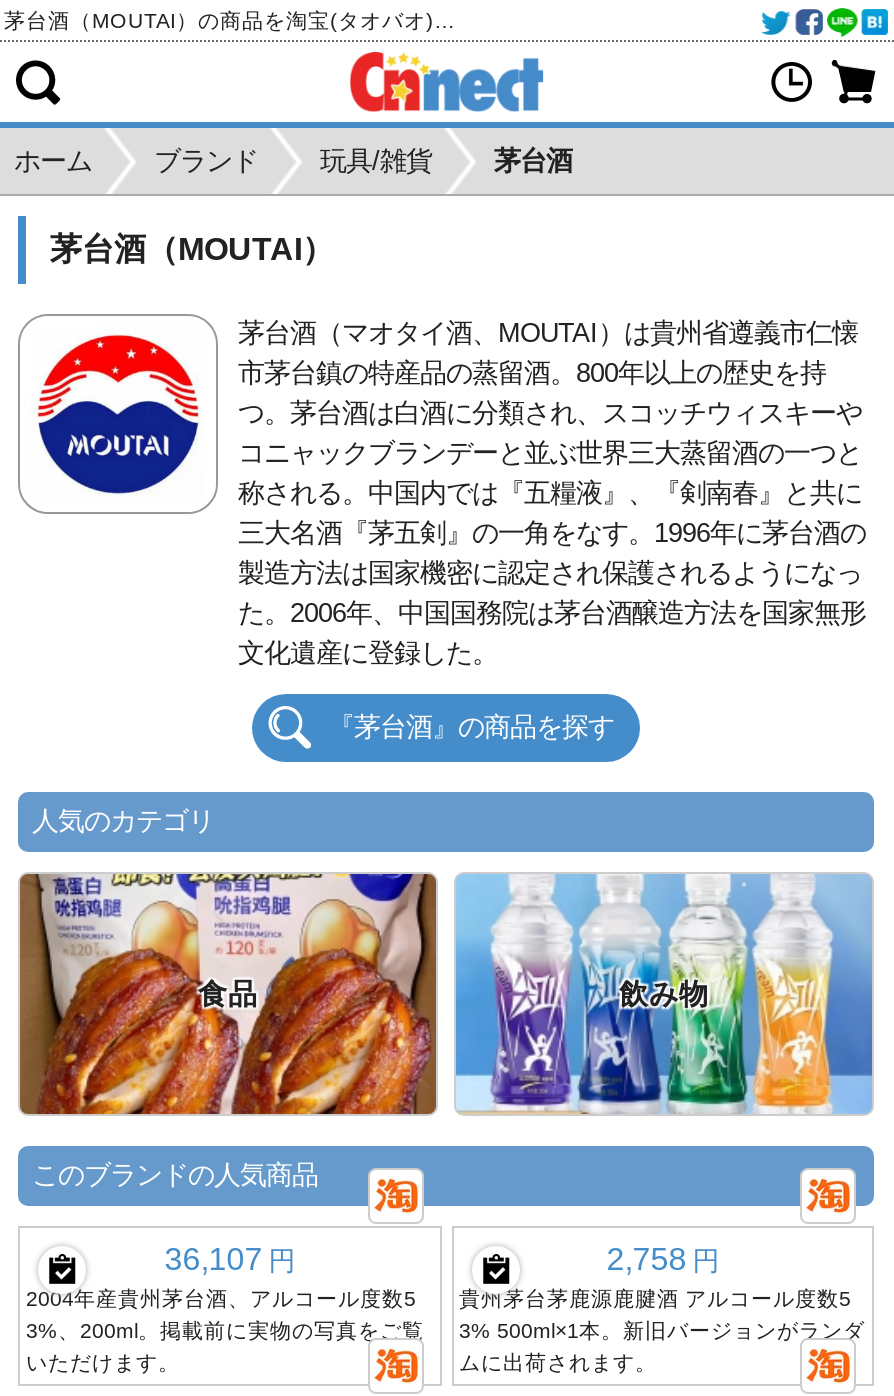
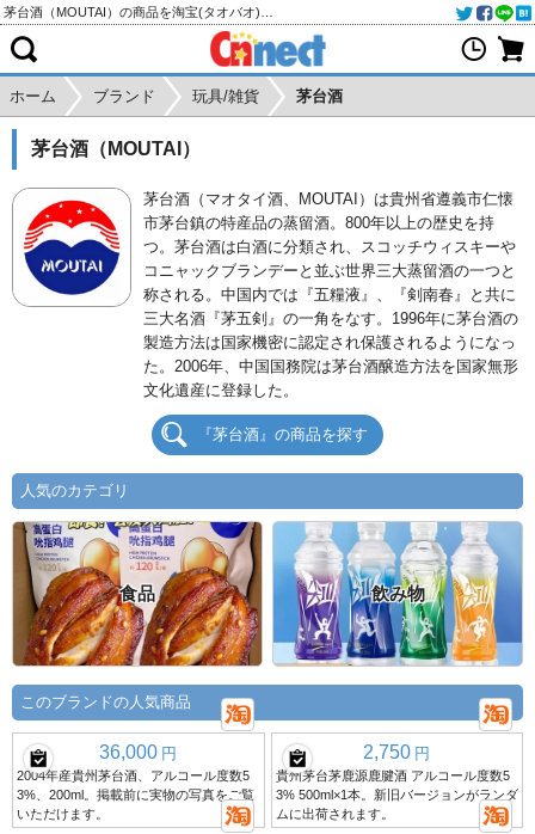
[164,1242,294,1276] 36,107 円 -> [99,742,177,762] 36,000 円
[606,1242,718,1276] 2,758 円 -> [363,742,430,762] 2,750 円

